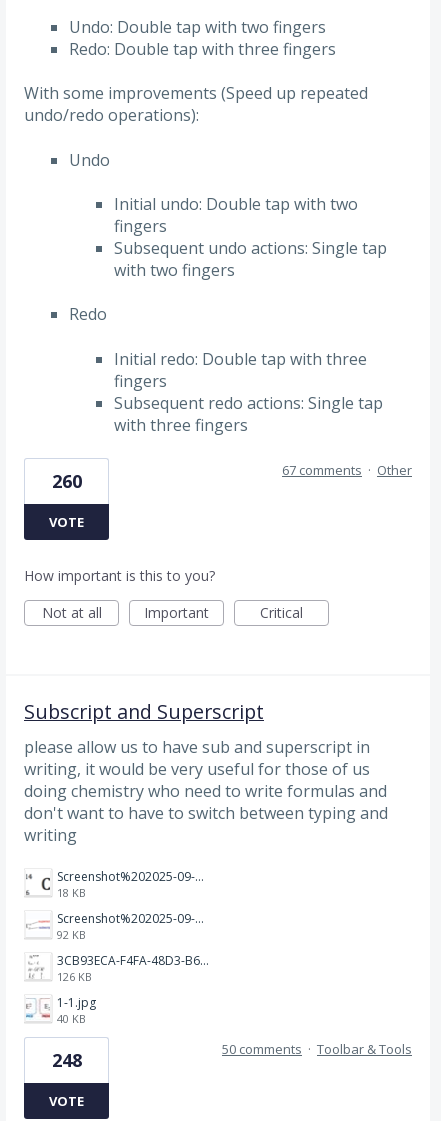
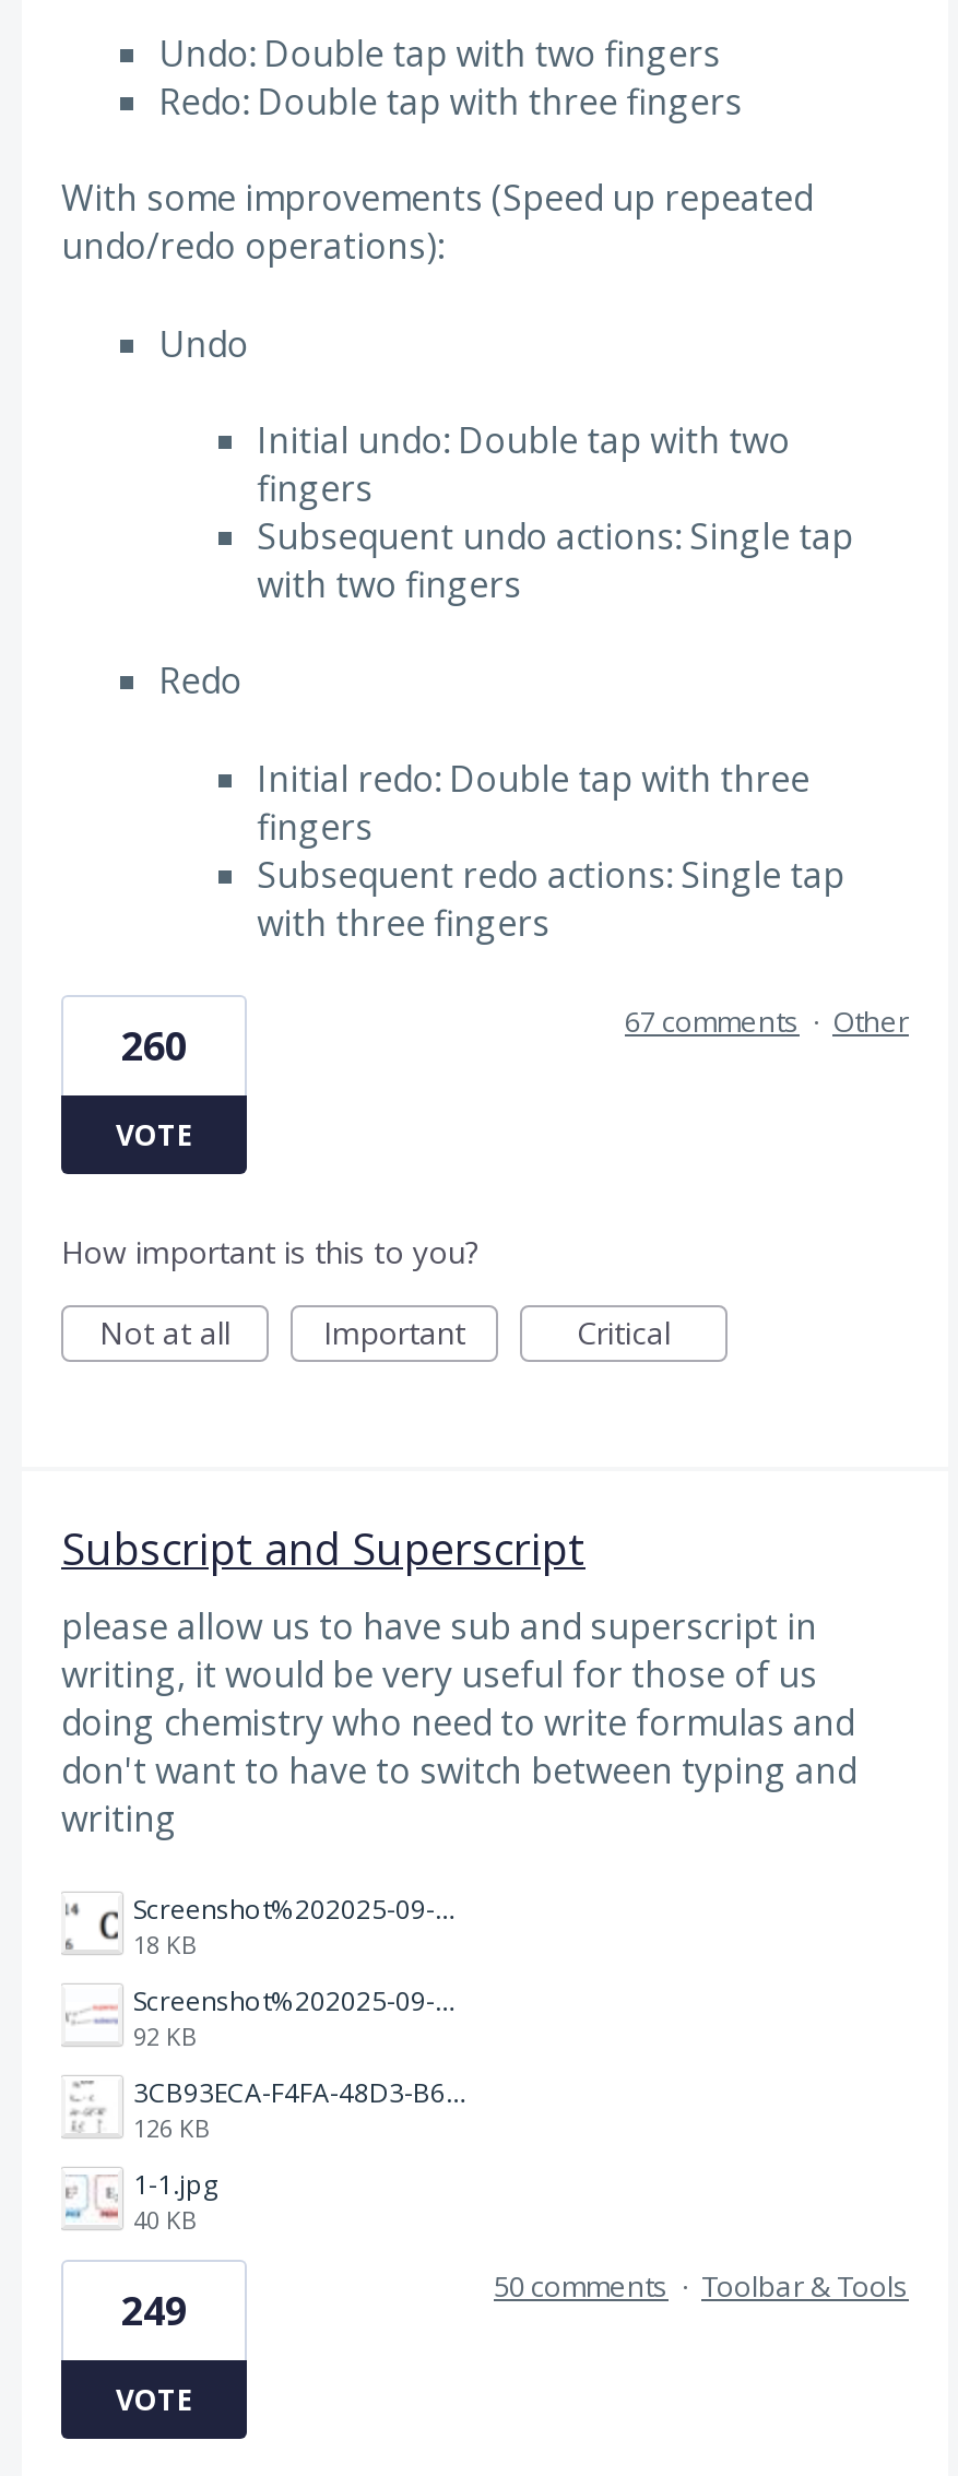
[51,1048,81,1072] 248 -> [121,2283,187,2335] 249

